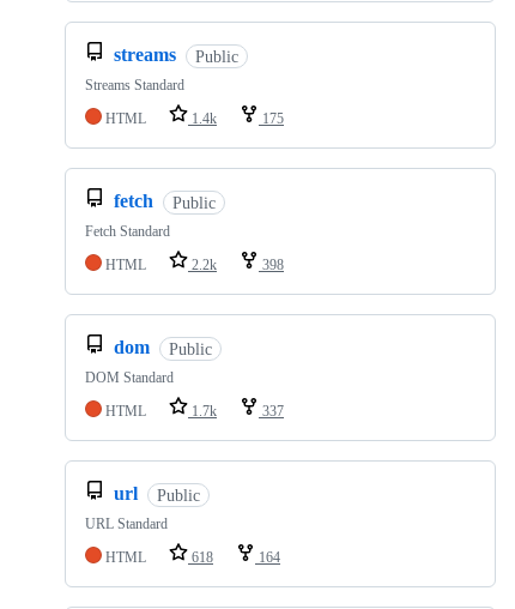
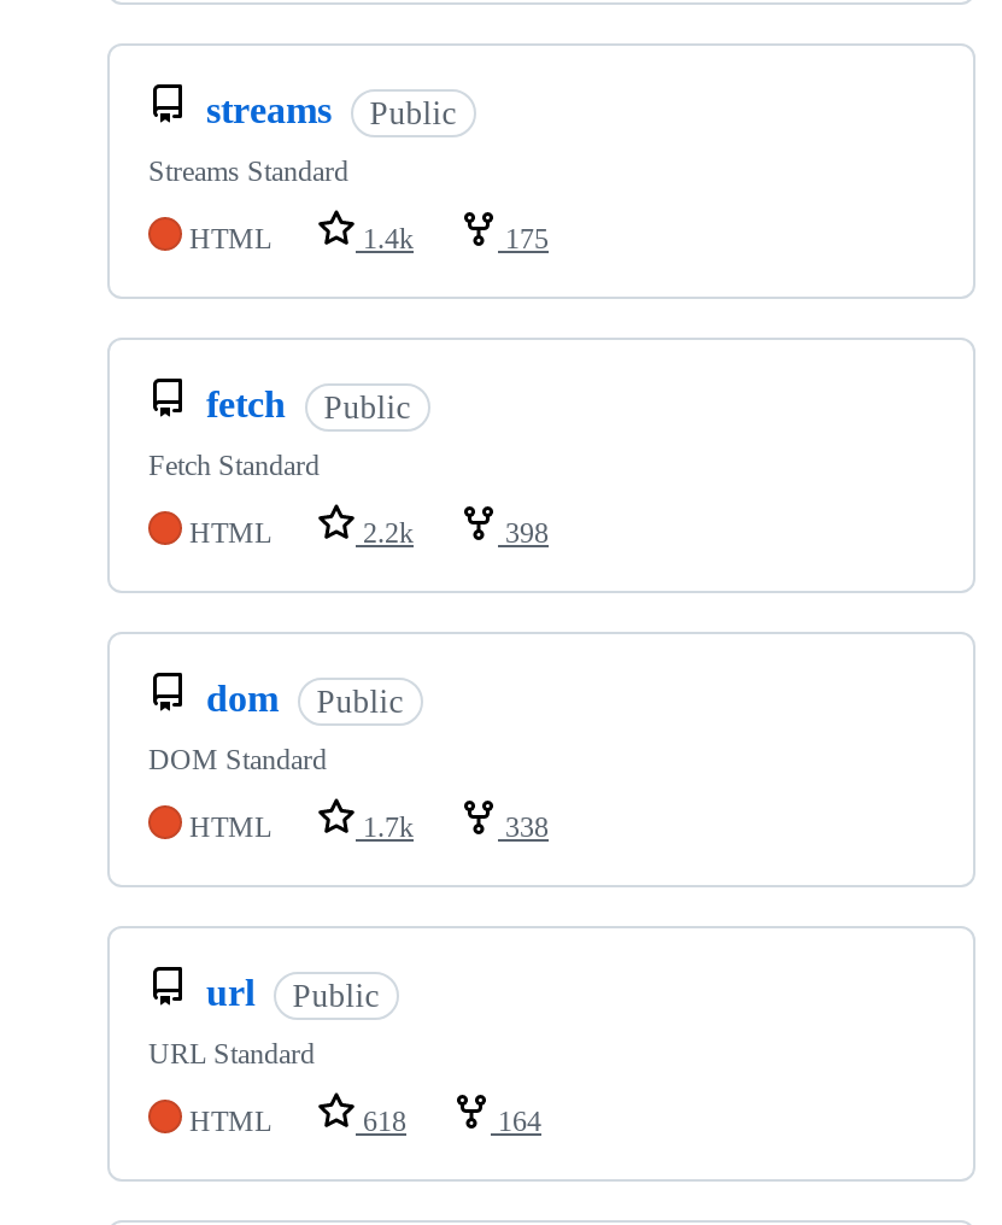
[259,403,284,420] 337 -> [498,811,549,845] 338

